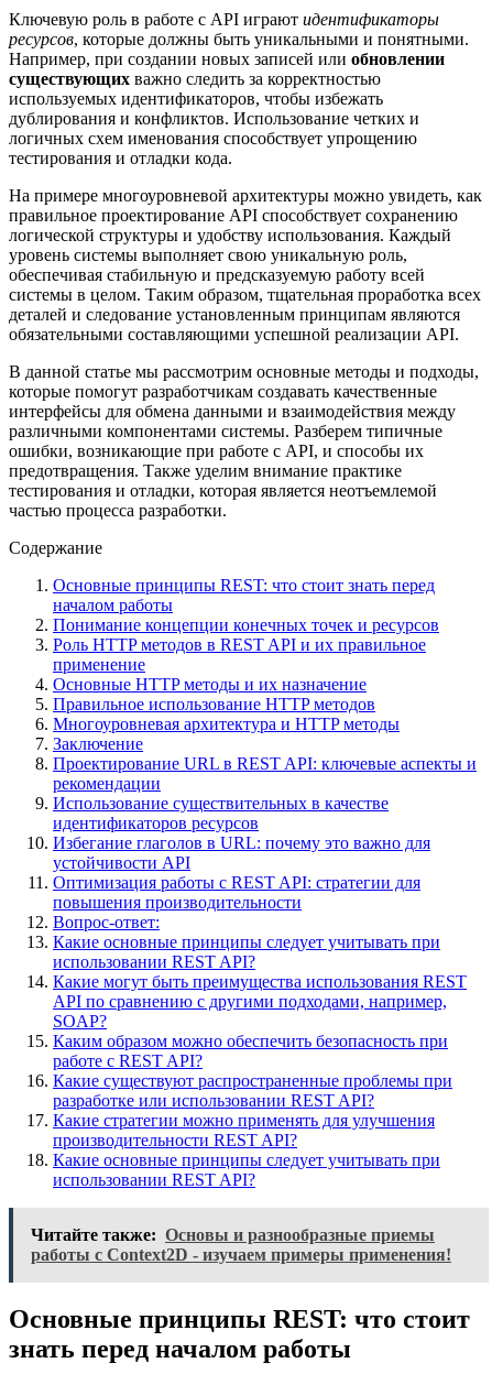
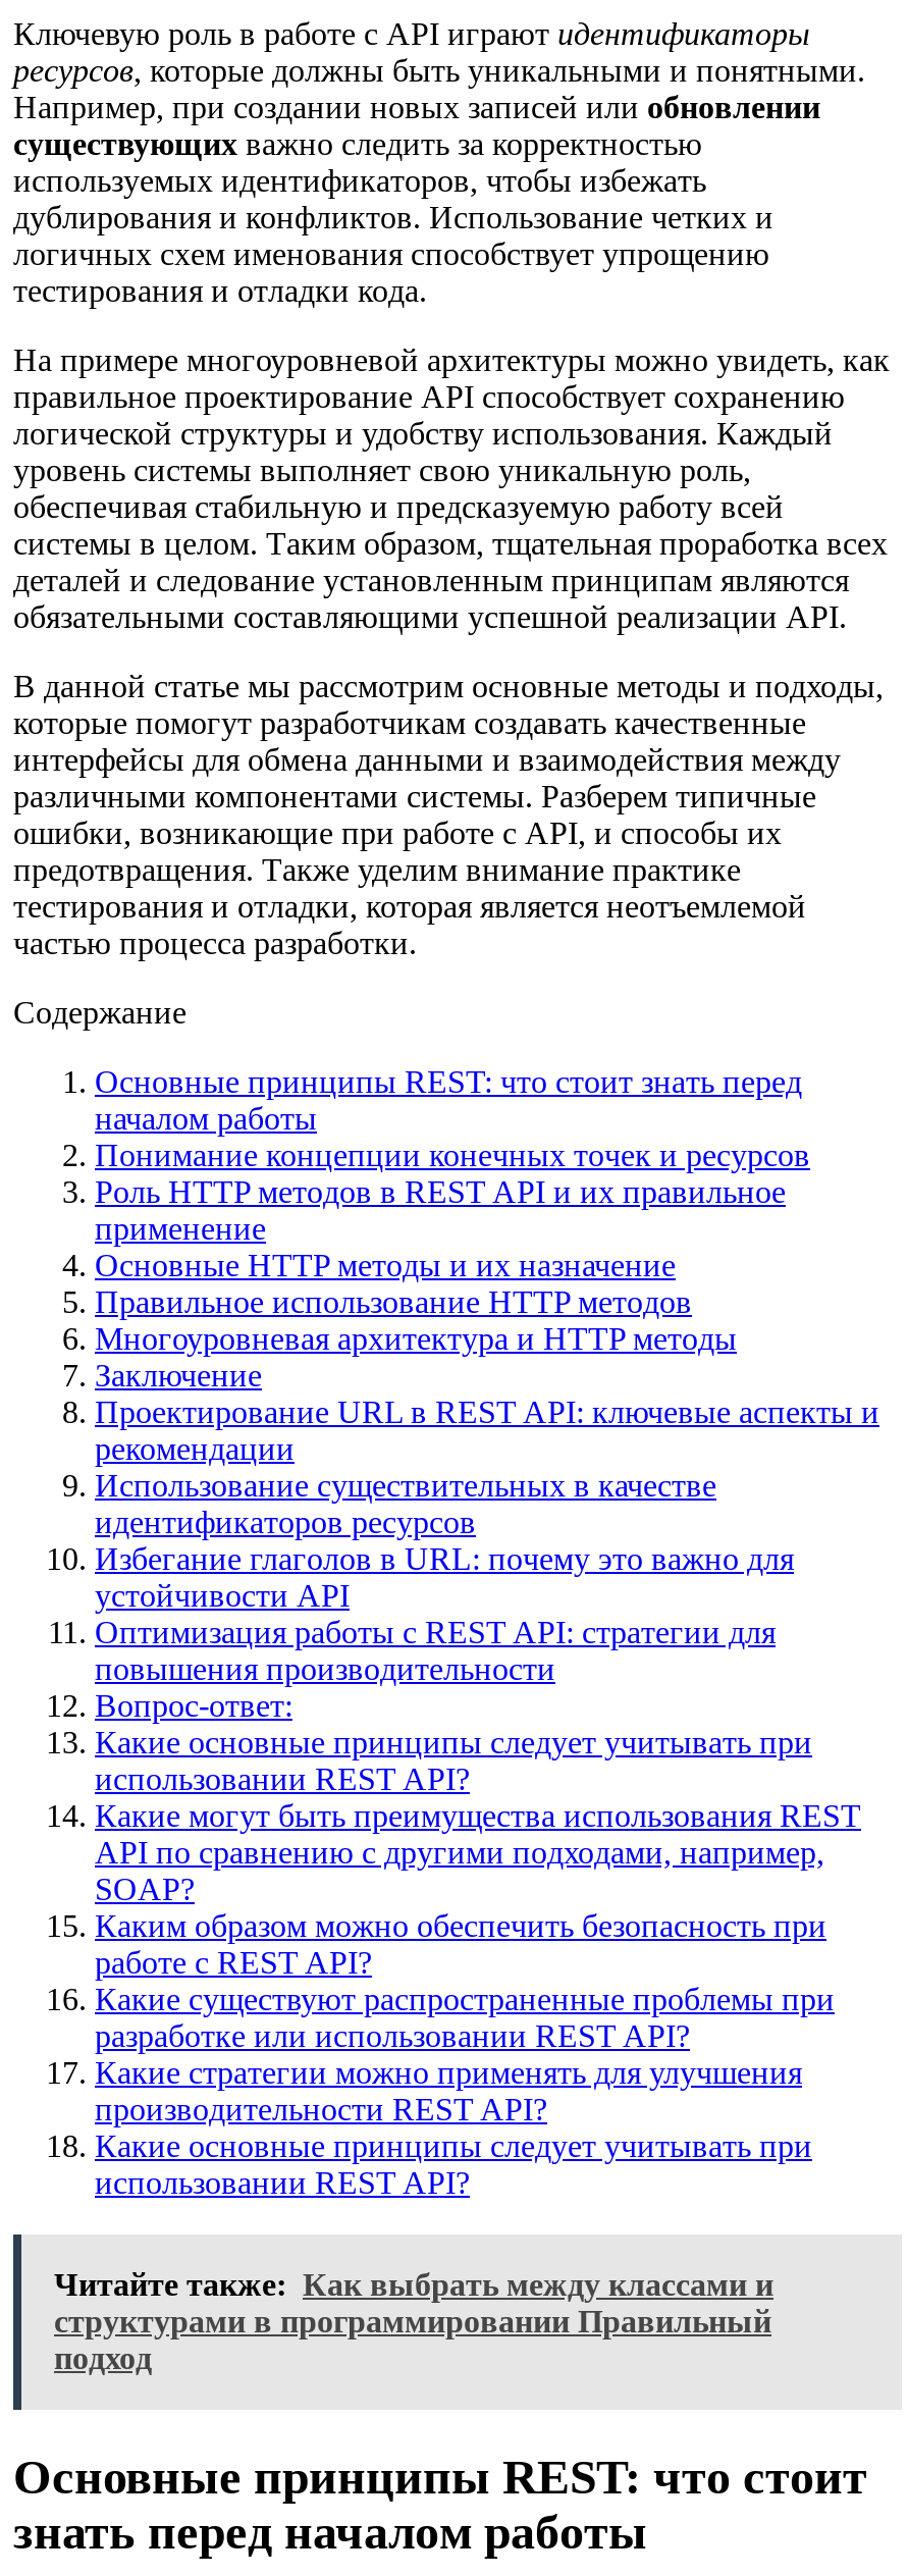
[31,1225,451,1264] Читайте также: Основы и разнообразные приемы | работы с Context2D - изучаем примеры применения! -> [54,2267,773,2375] Читайте также: Как выбрать между классами и | структурами в программировании Правильный | подход

